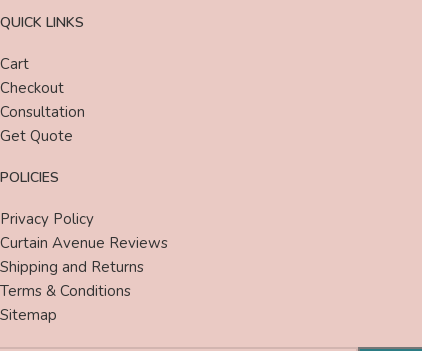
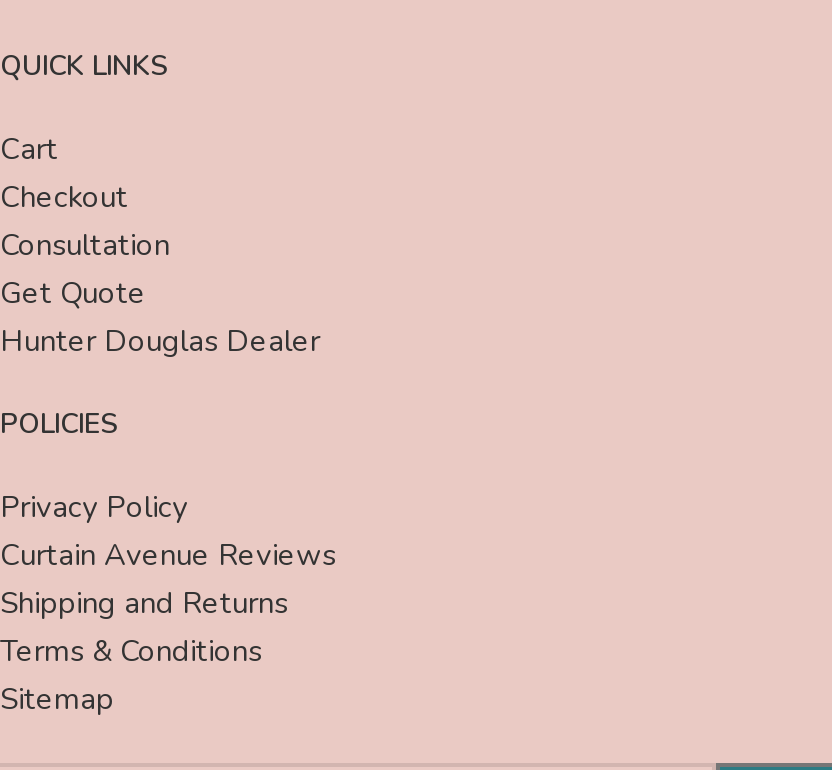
none -> [0,321,320,361] Hunter Douglas Dealer

